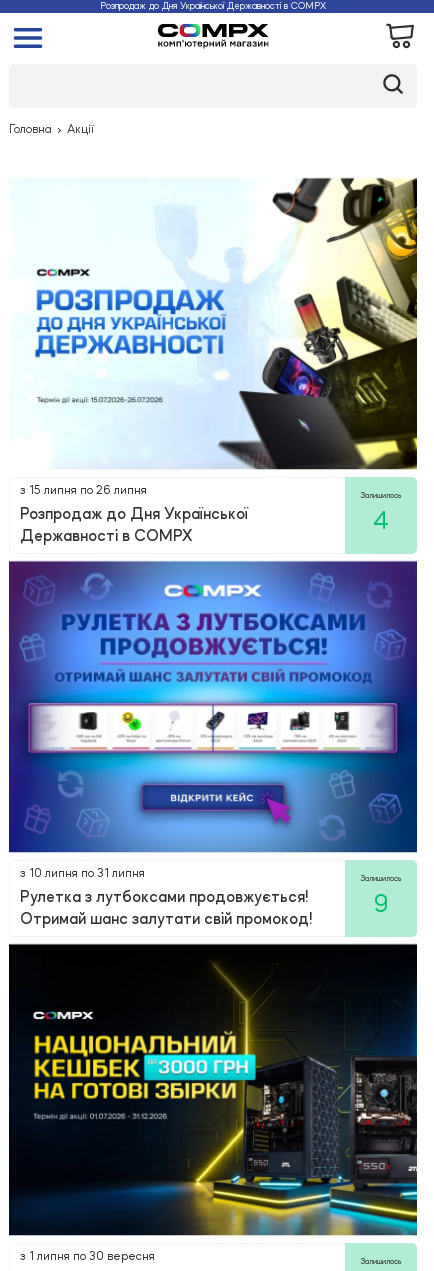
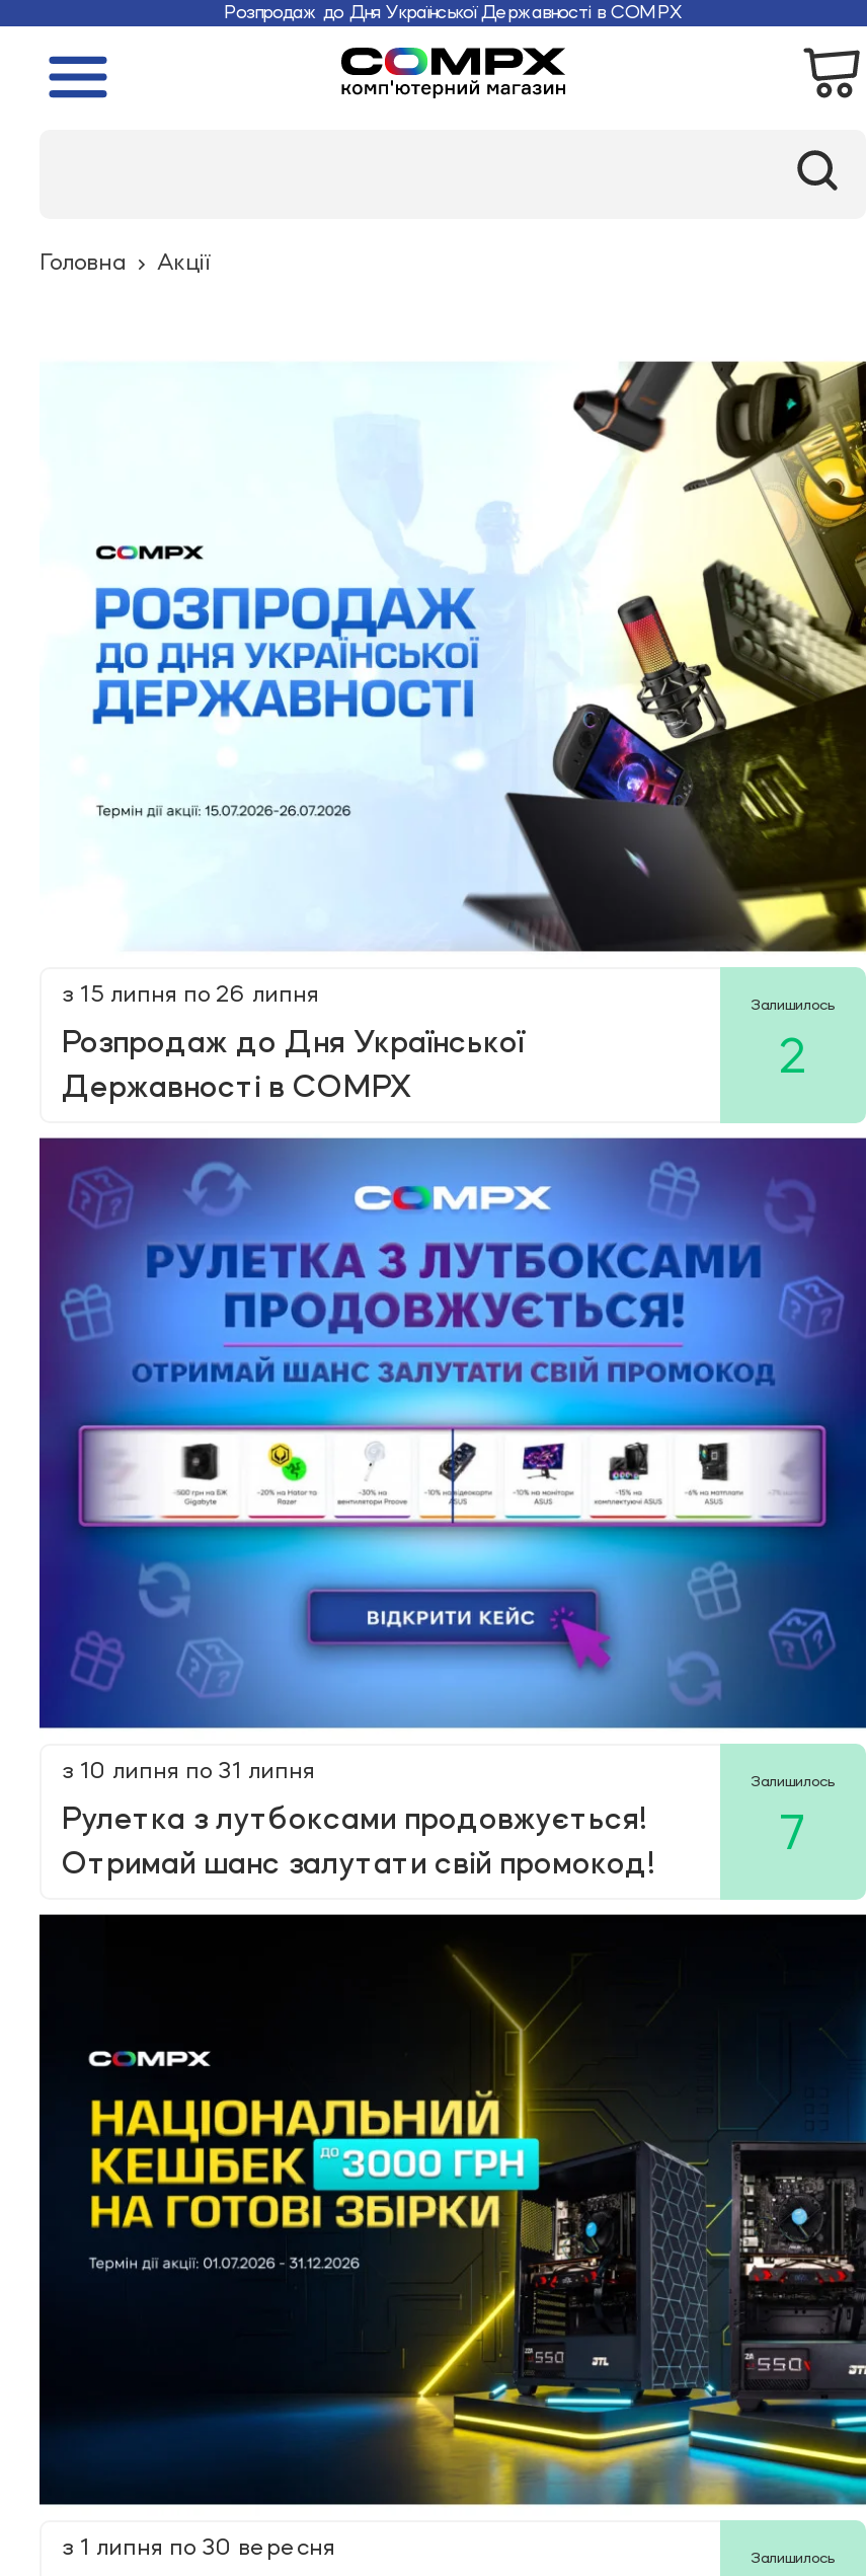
[373,510,389,535] 4 -> [779,1034,807,1085] 2
[374,893,388,918] 9 -> [780,1811,806,1861] 7

